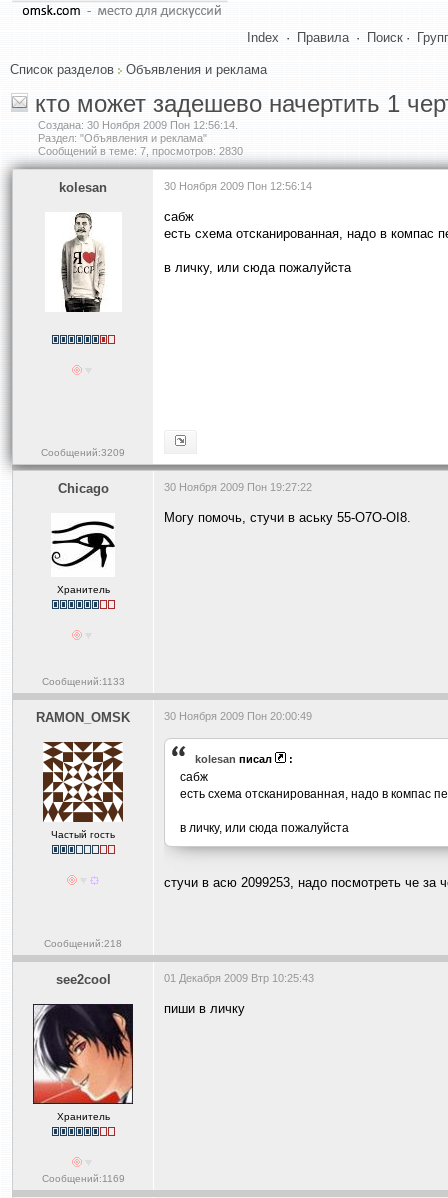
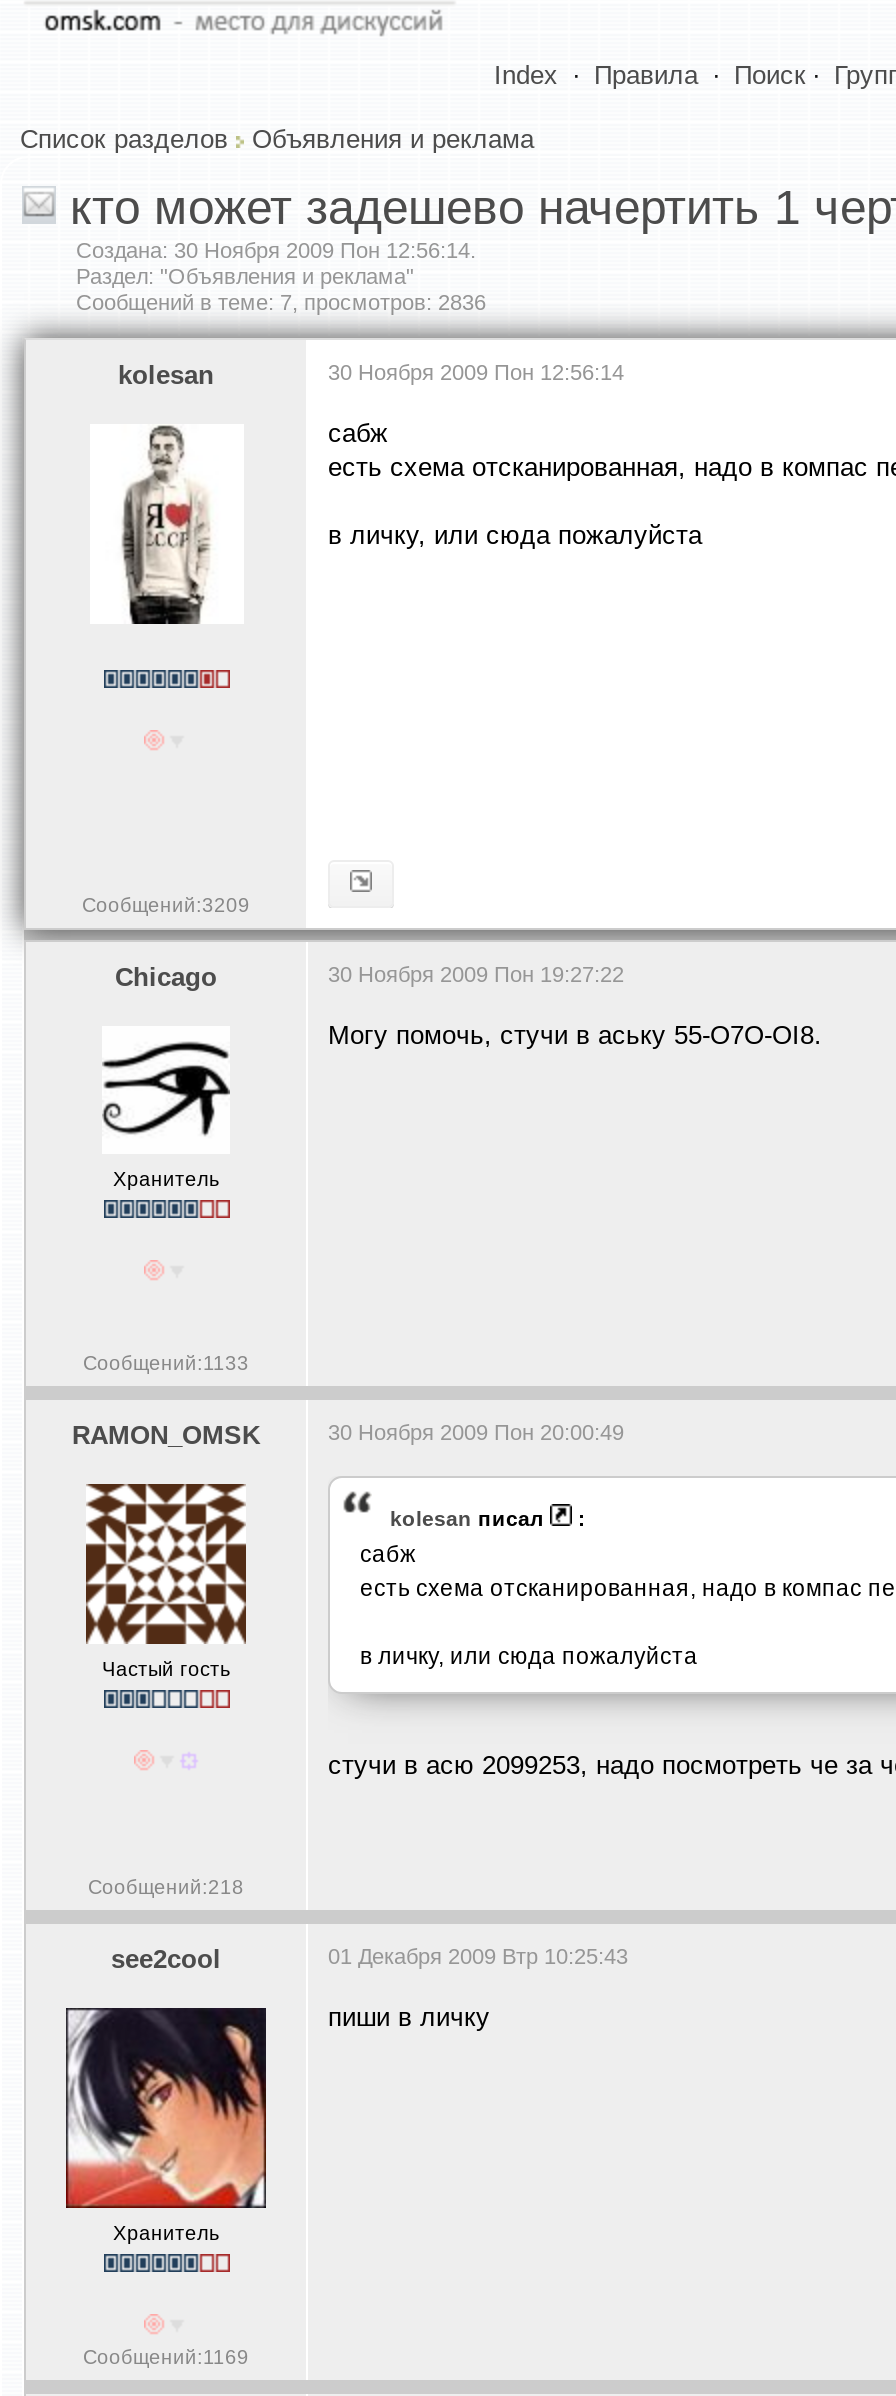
[38,145,243,157] Сообщений в теме: 7, просмотров: 2830 -> [76,290,486,314] Сообщений в теме: 7, просмотров: 2836

